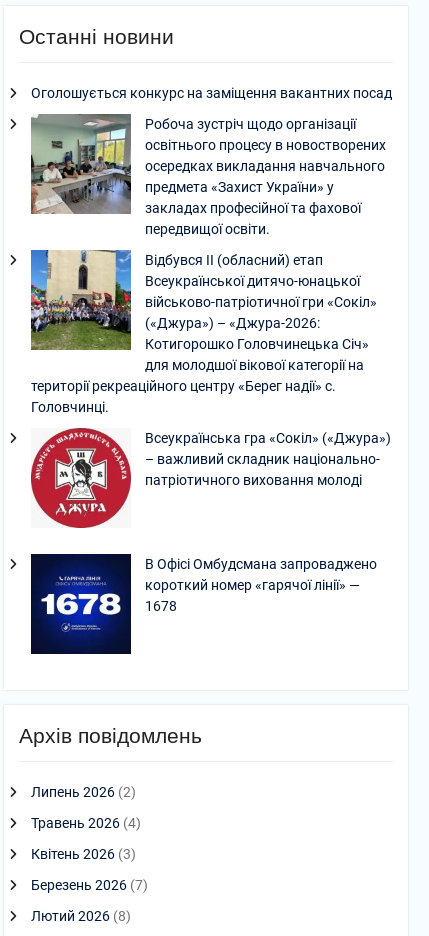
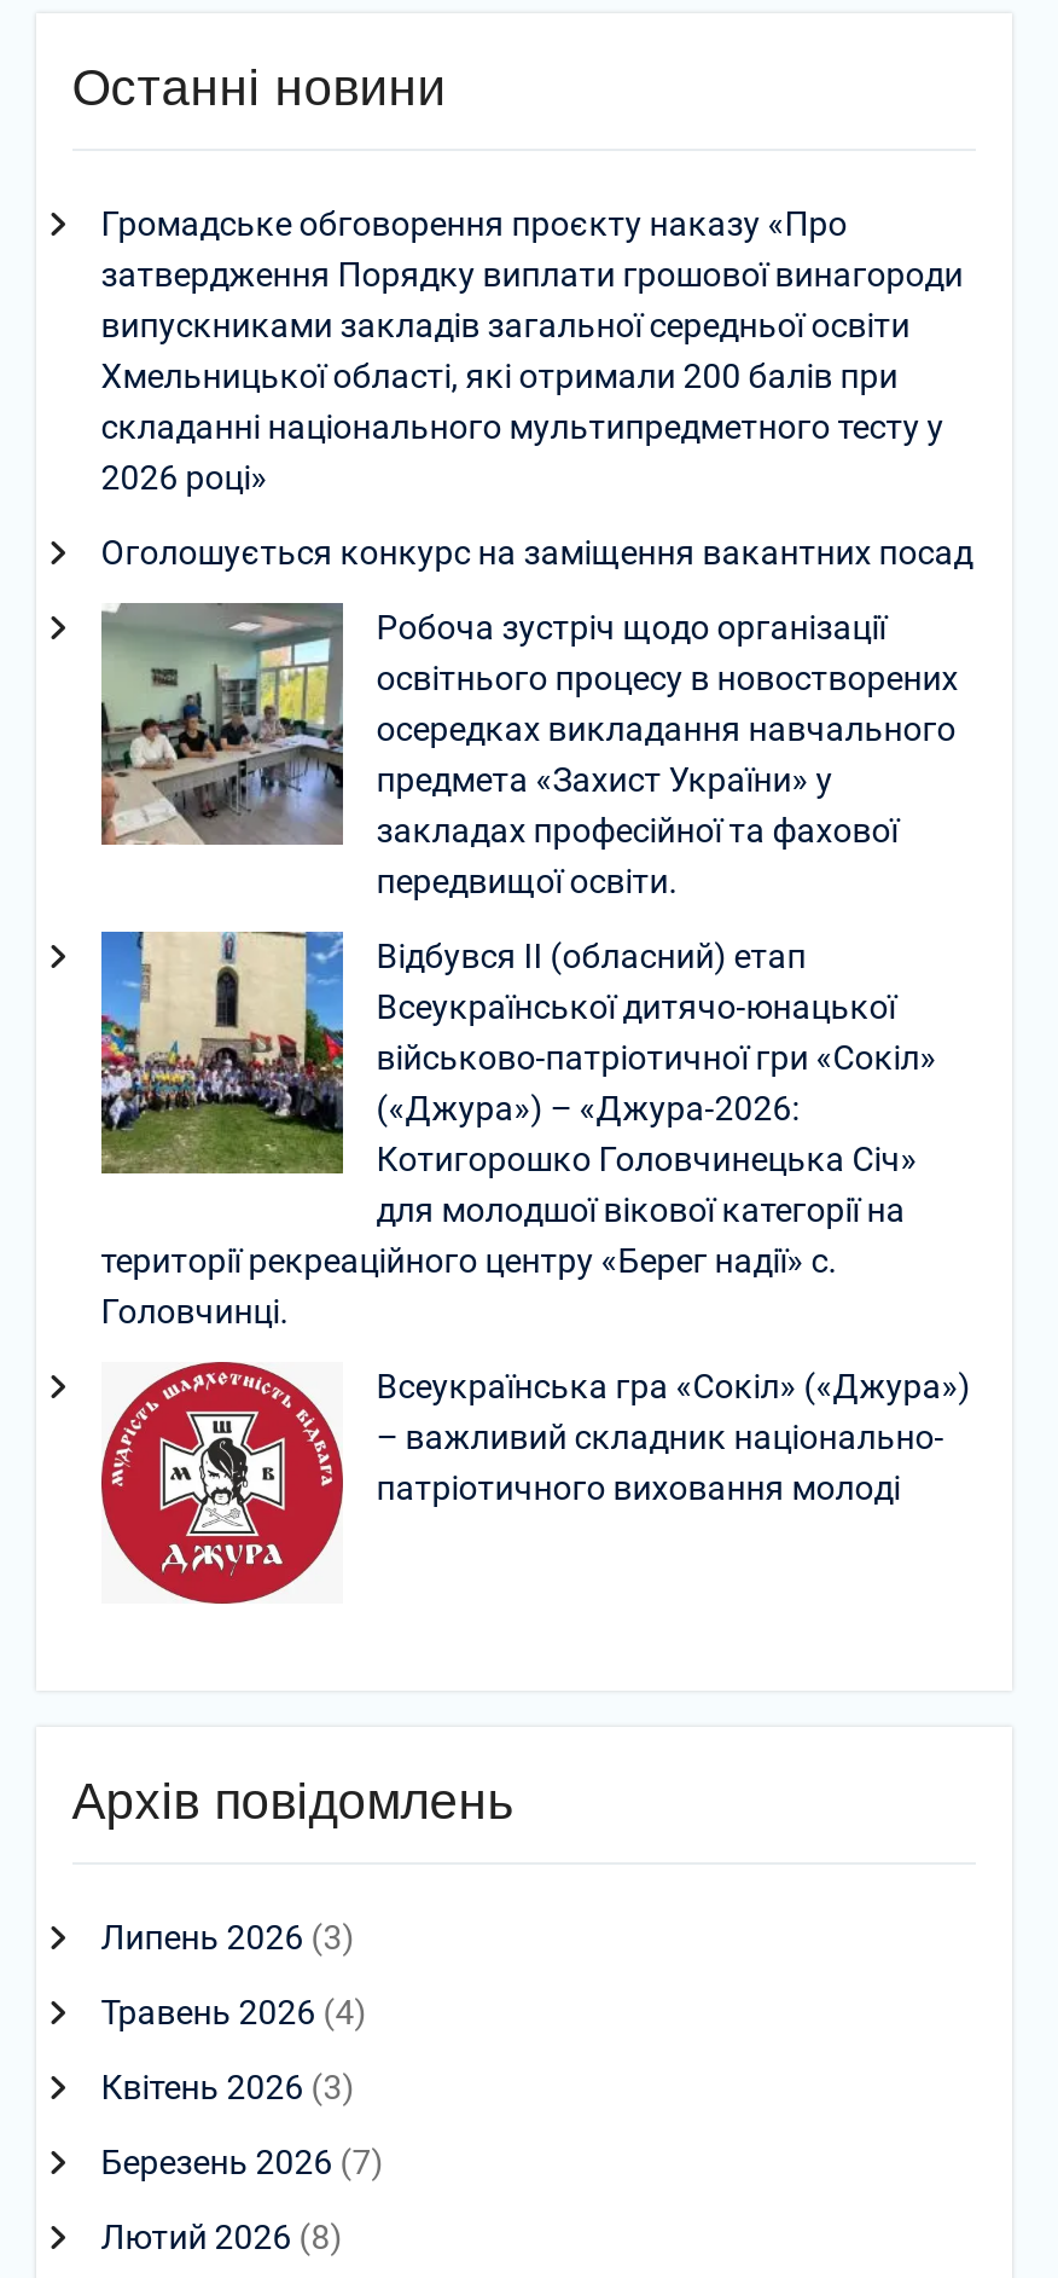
none -> [101,205,963,497] Громадське обговорення проєкту наказу «Про | затвердження Порядку виплати грошової винагороди | випускниками закладів загальної середньої освіти | Хмельницької області, які отримали 200 балів при | складанні національного мультипредметного тесту у | 2026 році»
moved [29,85,392,488] -> [97,534,973,1508]: [image] | Оголошується конкурс на заміщення вакантних посад | Робоча зустріч щодо організації | ... | – важливий складник національно- | патріотичного виховання молоді
[30,553,377,651] [image] | В Офісі Омбудсмана запроваджено | короткий номер «гарячої лінії» — | 1678 -> none
[31,784,136,800] Липень 2026 (2) -> [101,1919,354,1957] Липень 2026 (3)

